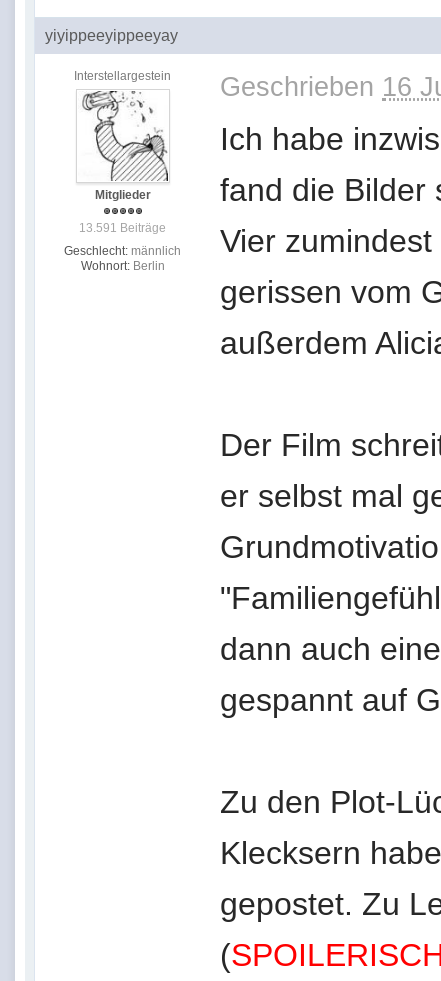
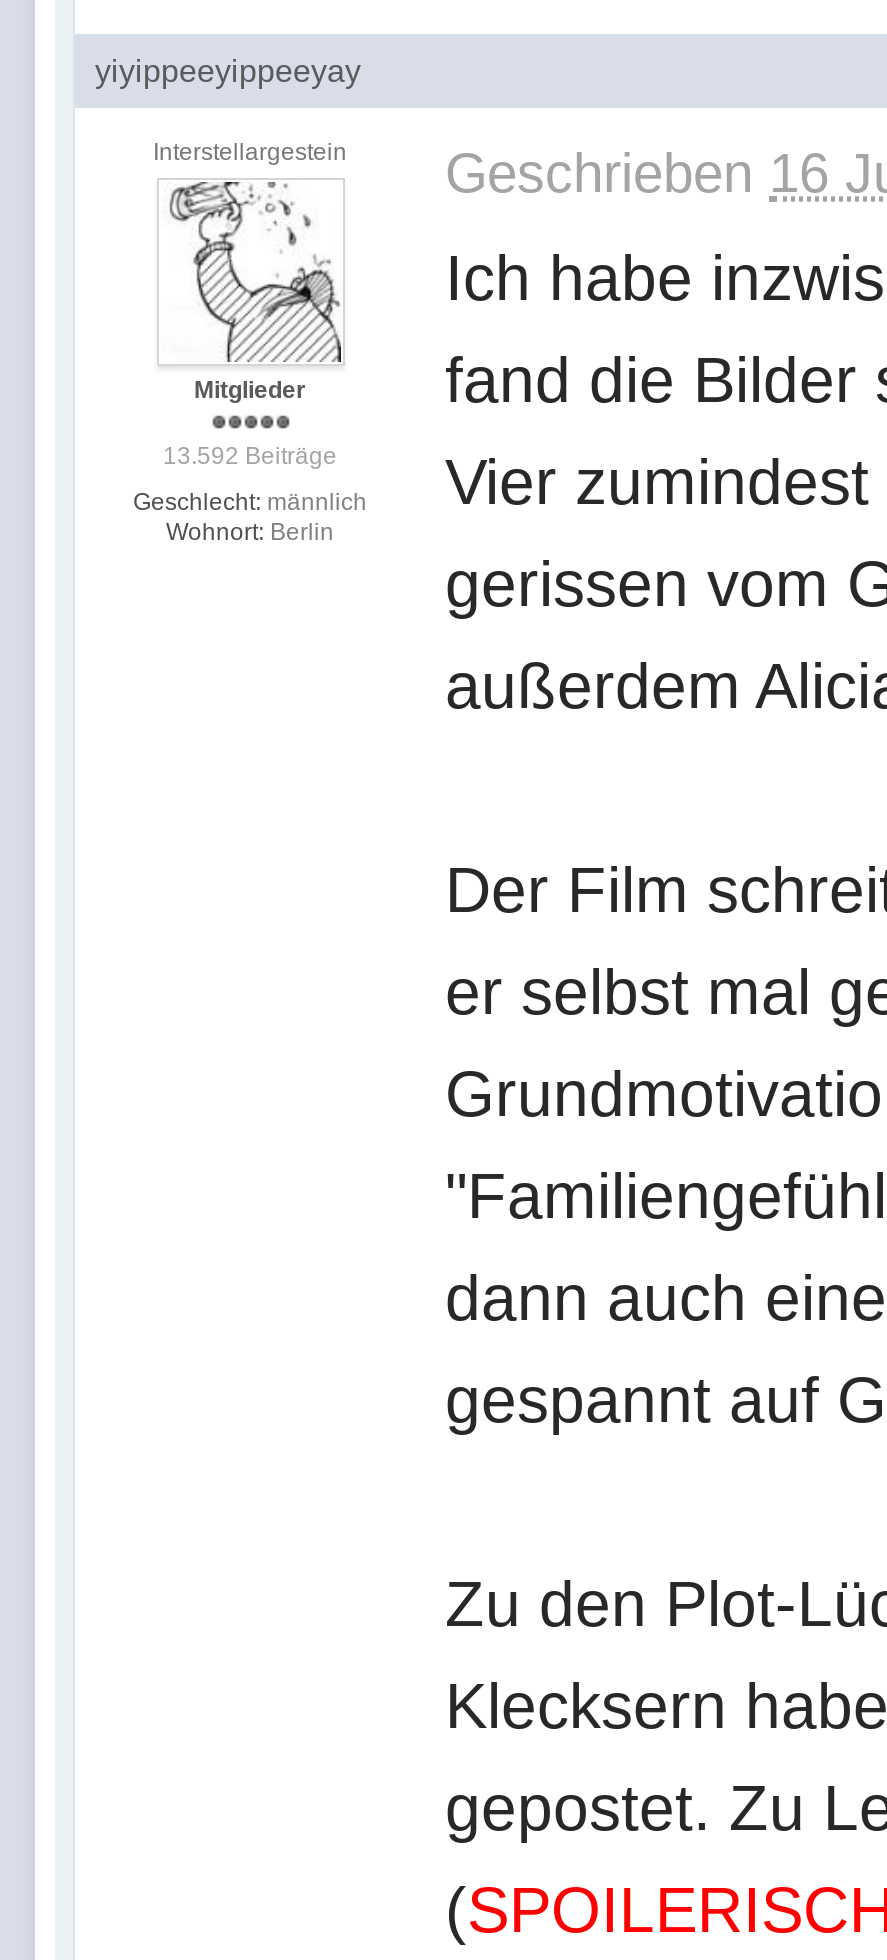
[79,221,166,235] 13.591 Beiträge -> [163,442,337,470] 13.592 Beiträge

